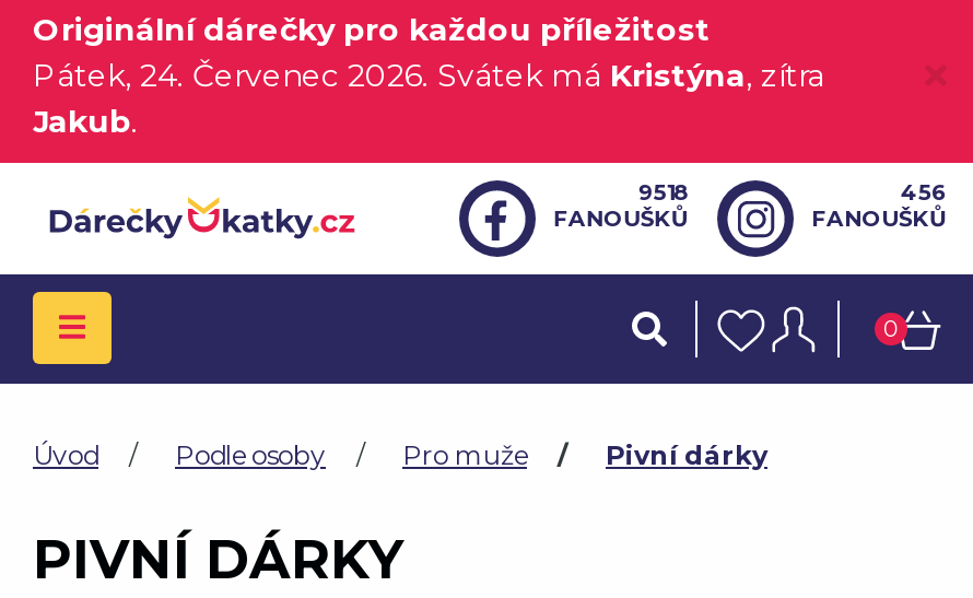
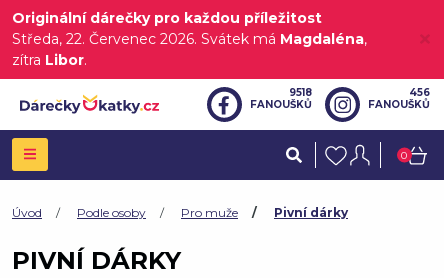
[33,56,824,141] Pátek, 24. Červenec 2026. Svátek má Kristýna, zítra | Jakub. -> [12,30,367,69] Středa, 22. Červenec 2026. Svátek má Magdaléna, | zítra Libor.

